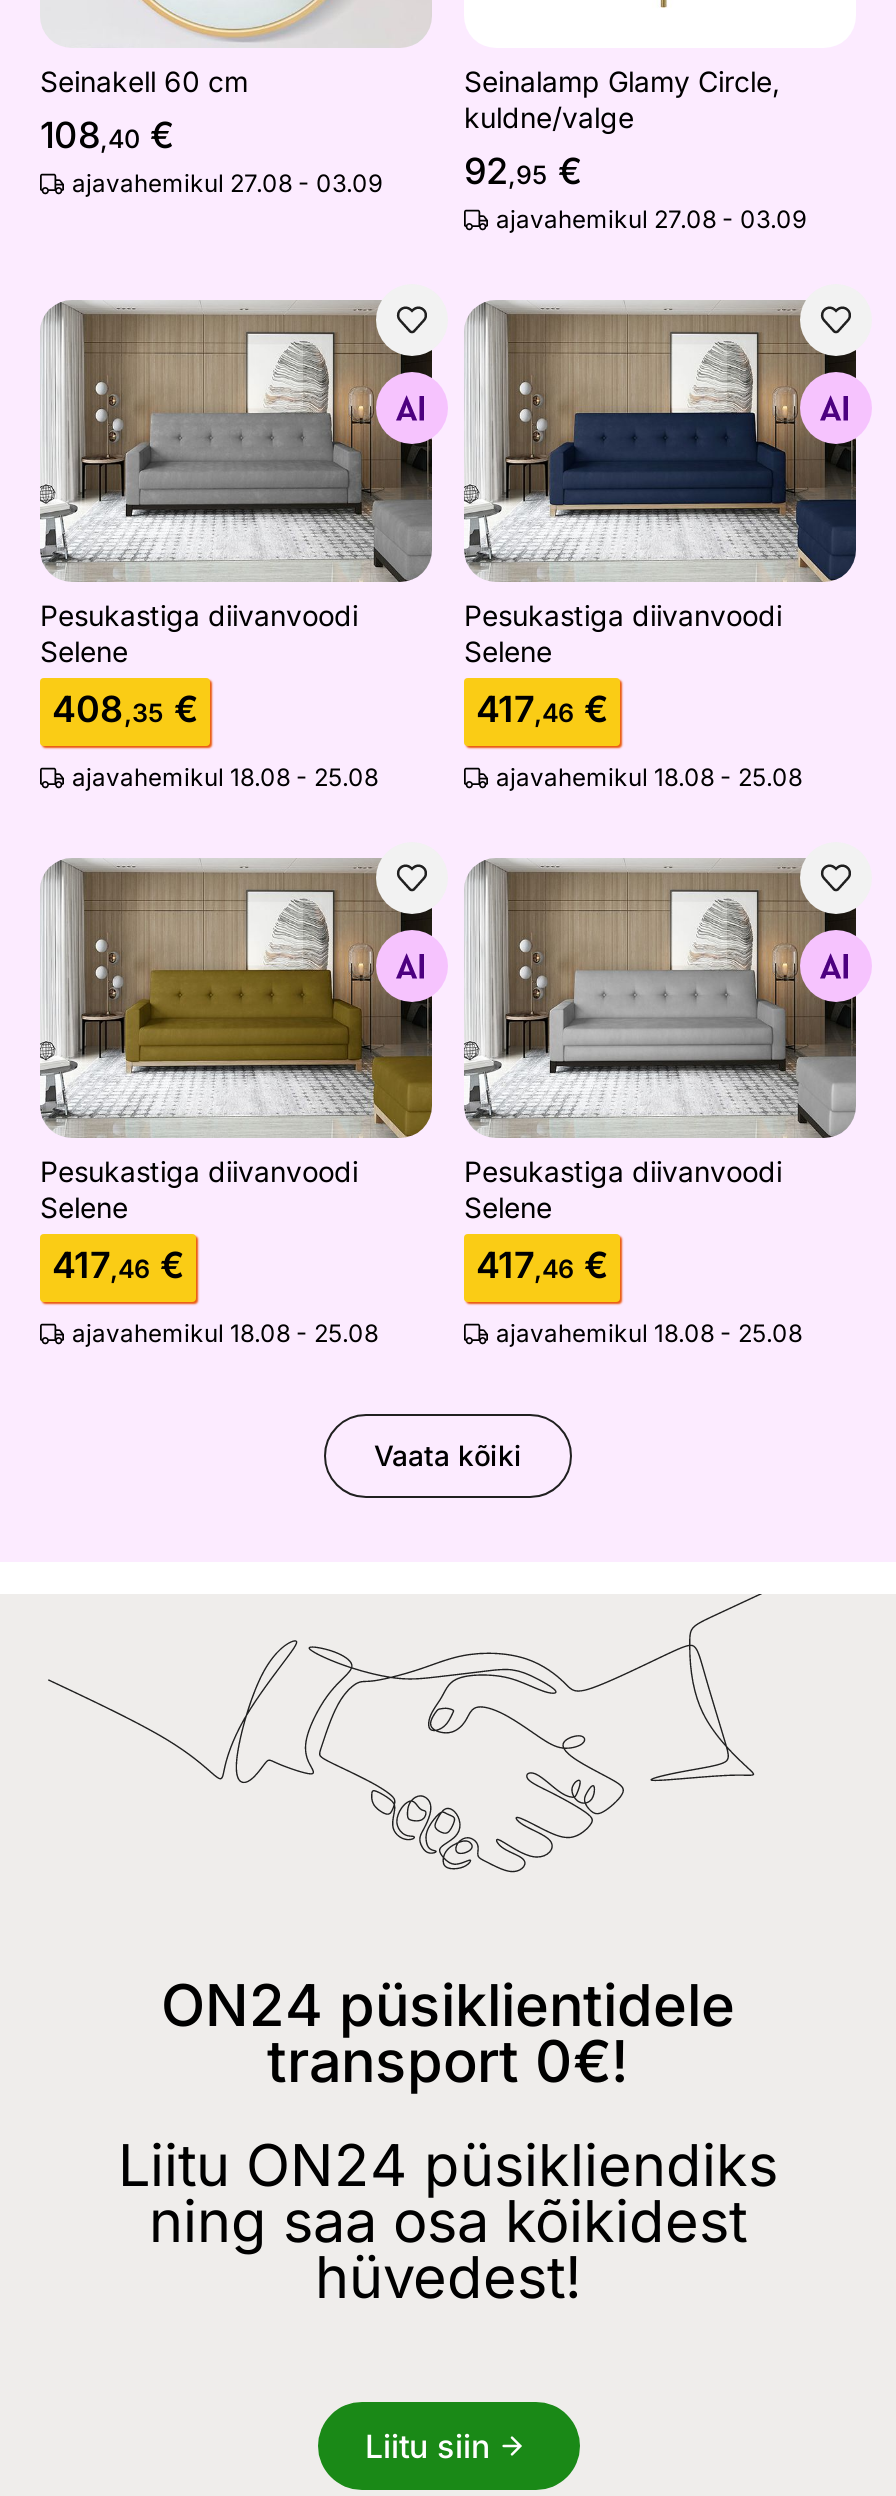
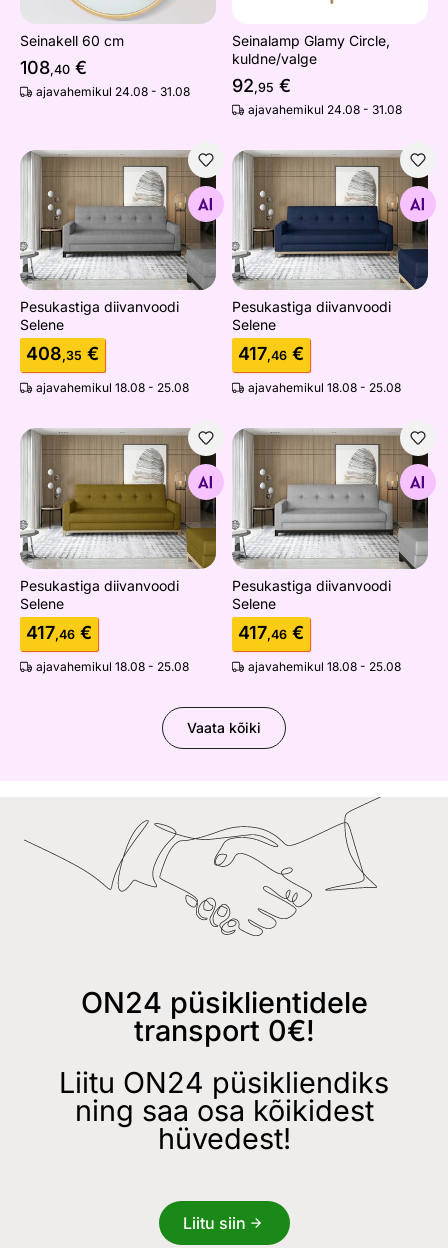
[72,168,382,198] ajavahemikul 27.08 - 03.09 -> [36,84,190,99] ajavahemikul 24.08 - 31.08
[496,204,806,234] ajavahemikul 27.08 - 03.09 -> [248,102,402,117] ajavahemikul 24.08 - 31.08

